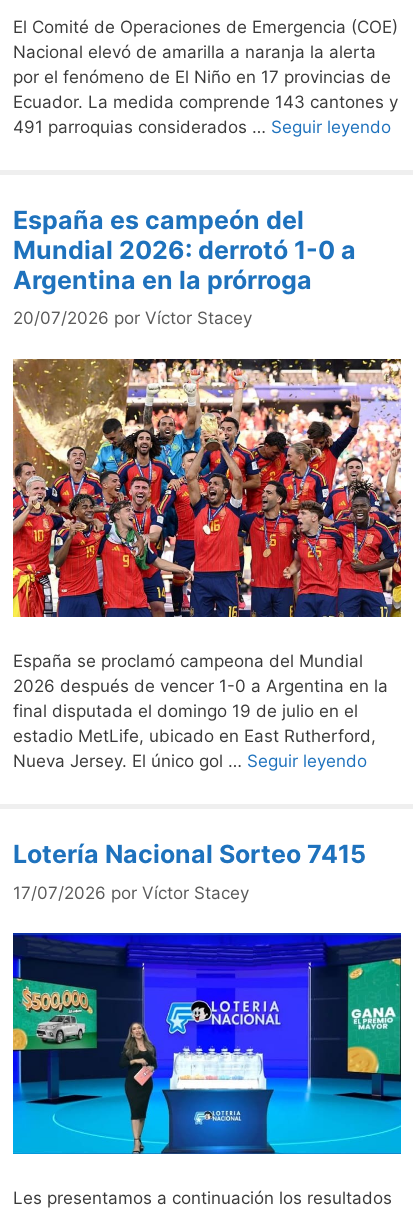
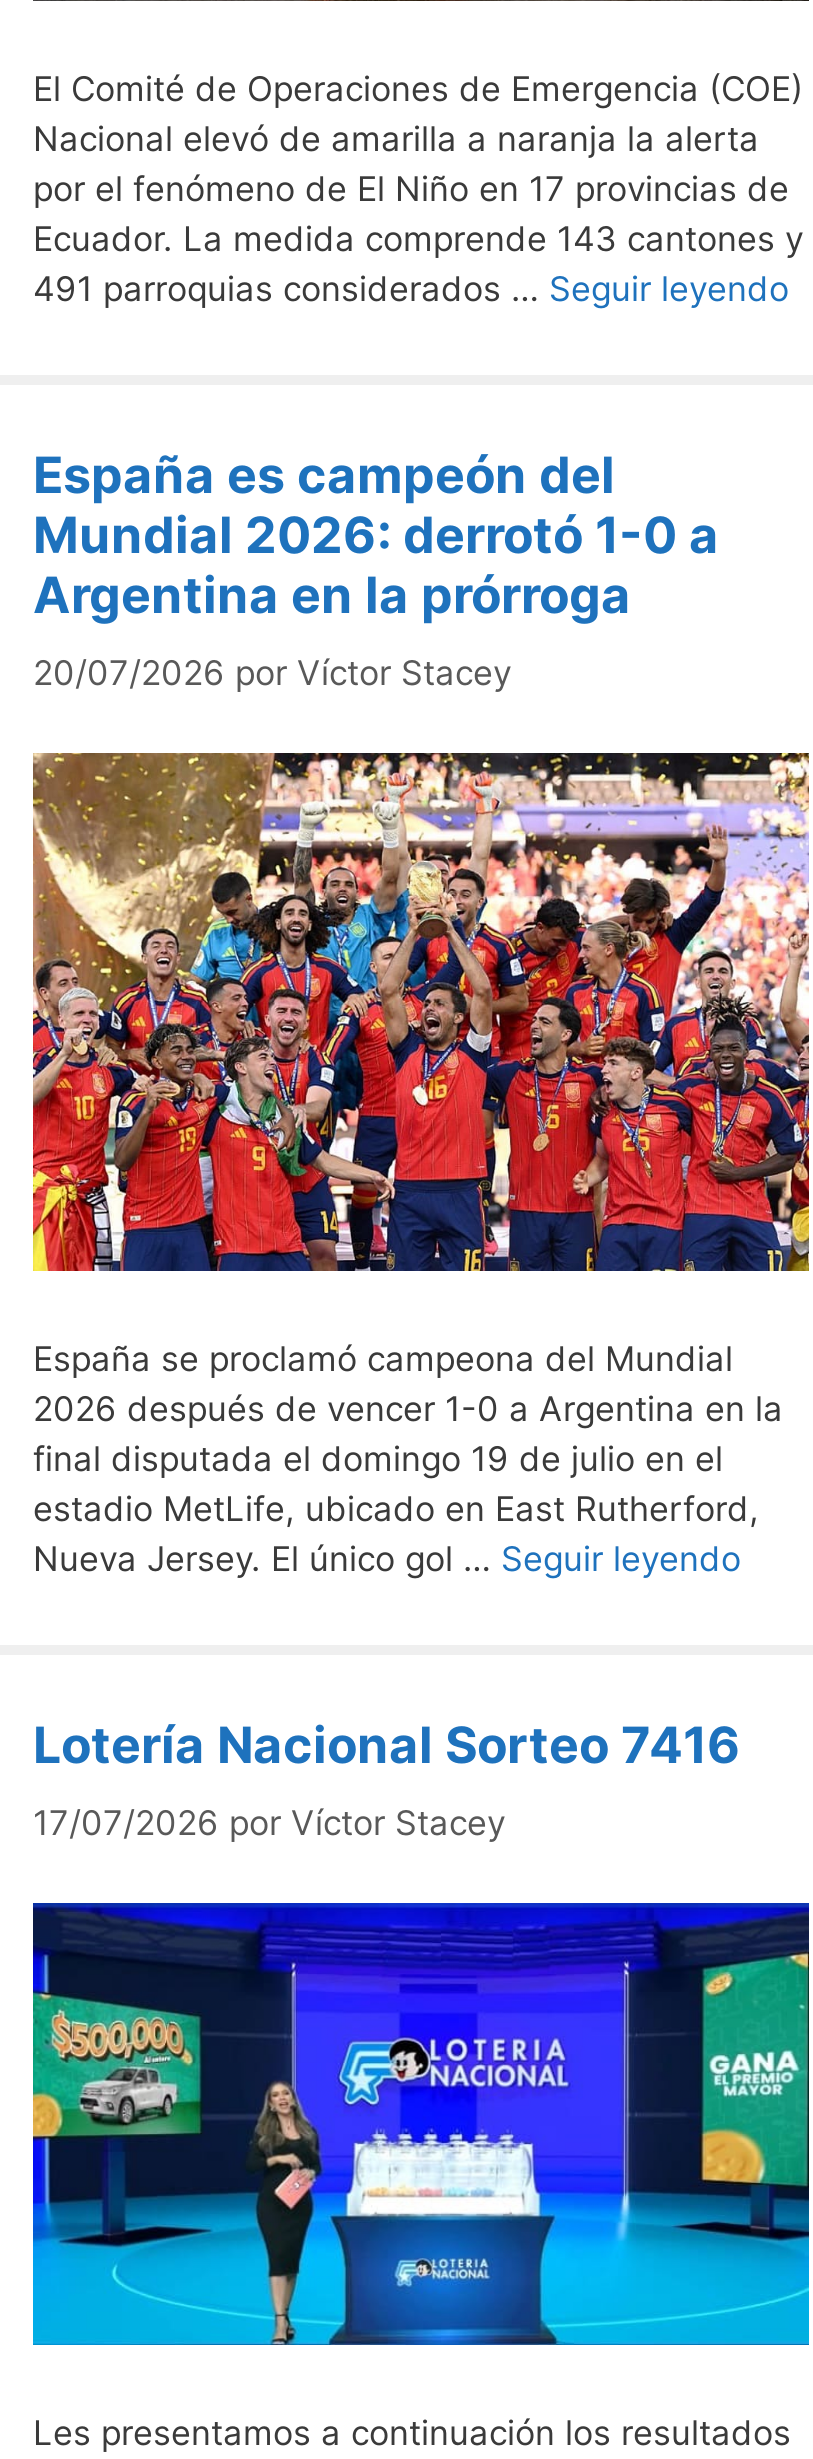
[13,839,366,869] Lotería Nacional Sorteo 7415 -> [33,1715,741,1775] Lotería Nacional Sorteo 7416

